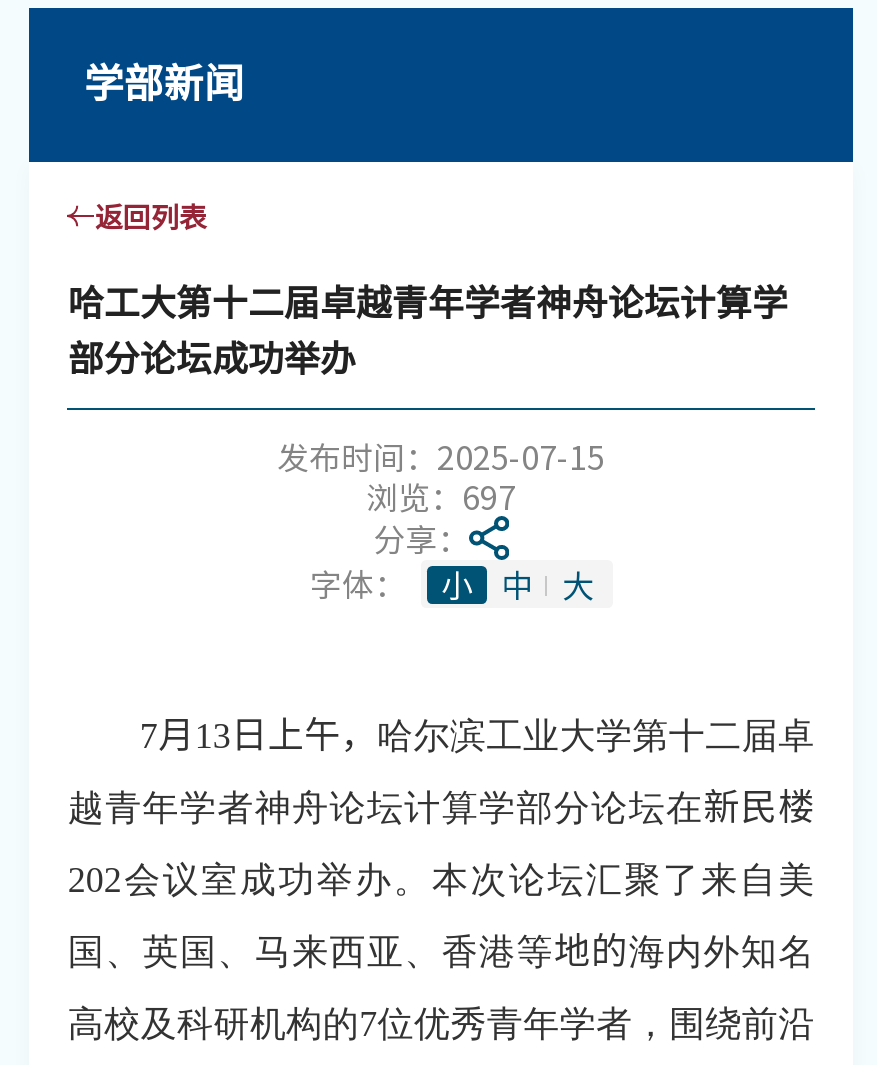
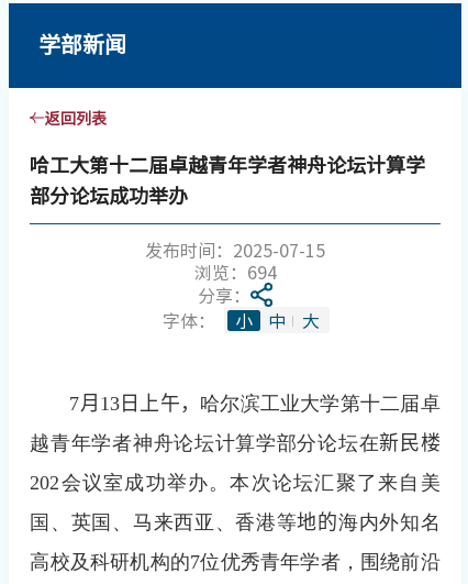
[366,472,516,520] 浏览：697 -> [194,259,276,285] 浏览：694

